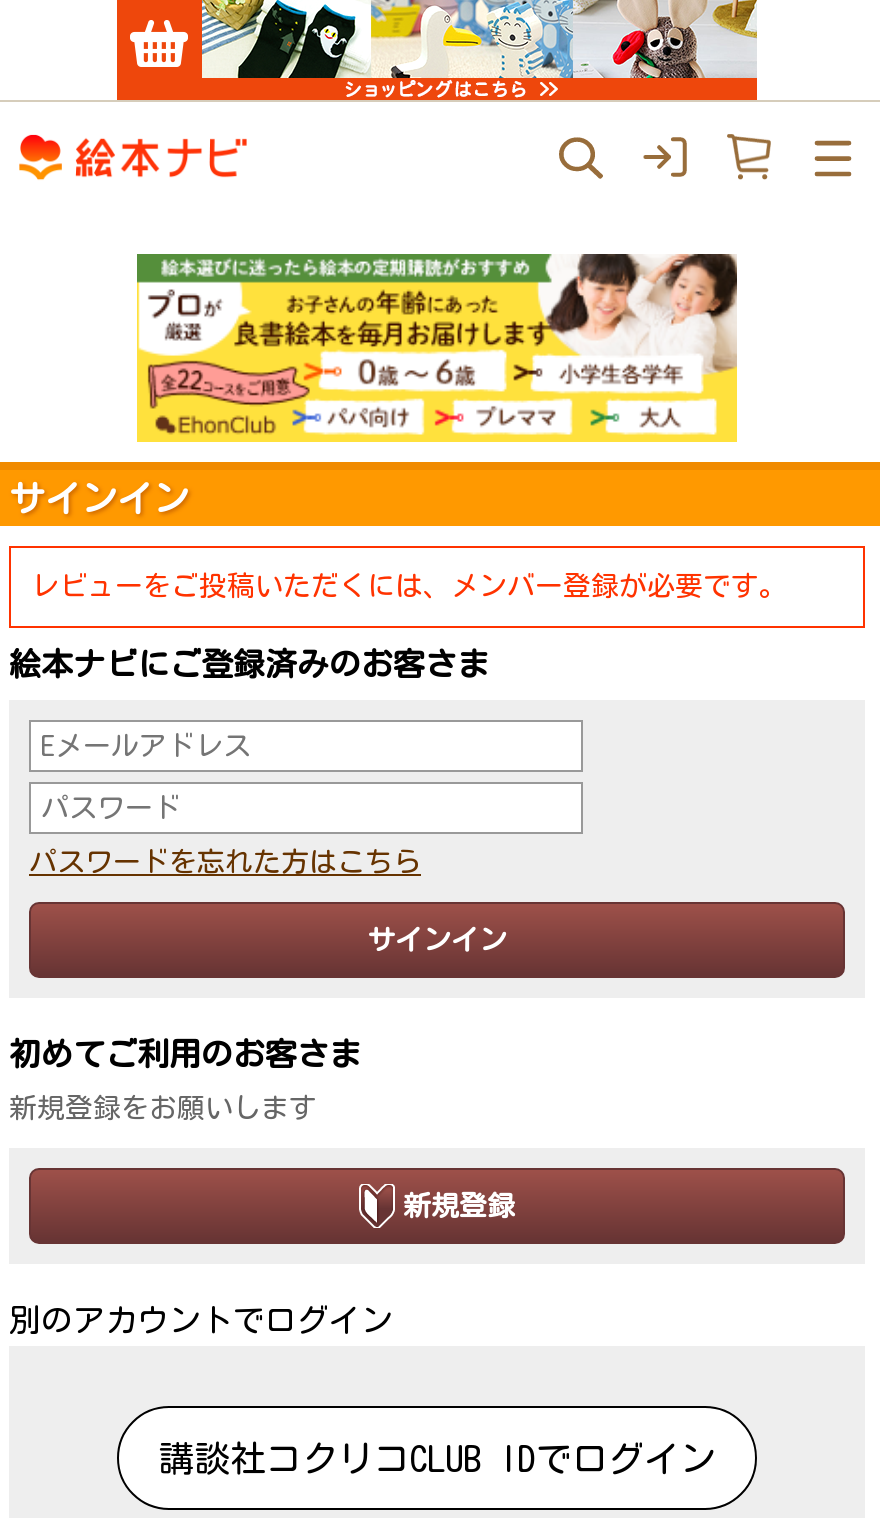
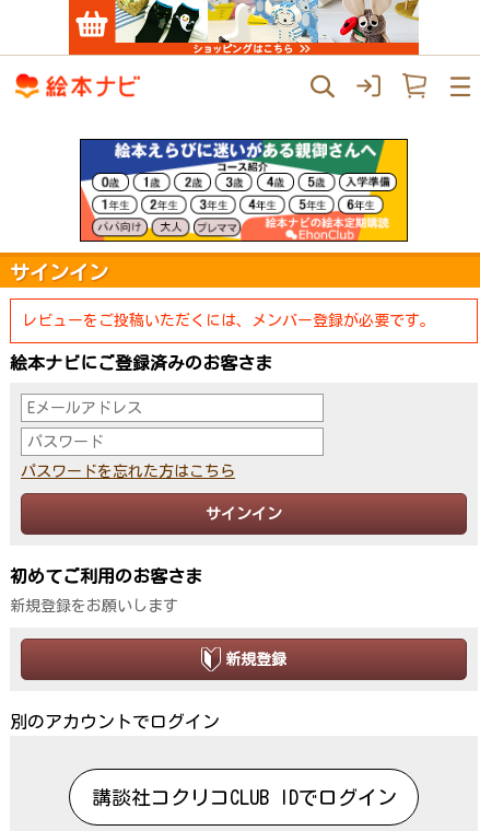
[135,252,739,444] [image] -> [79,138,409,243] [image]

